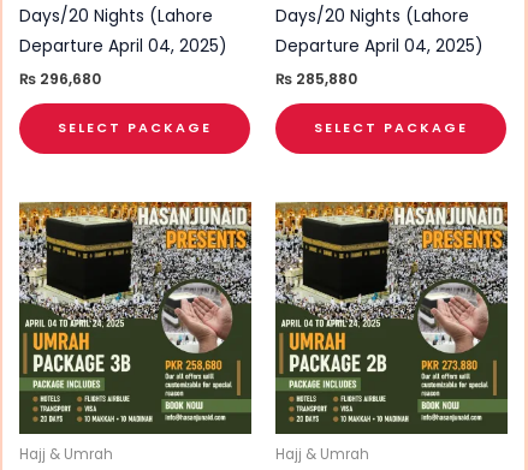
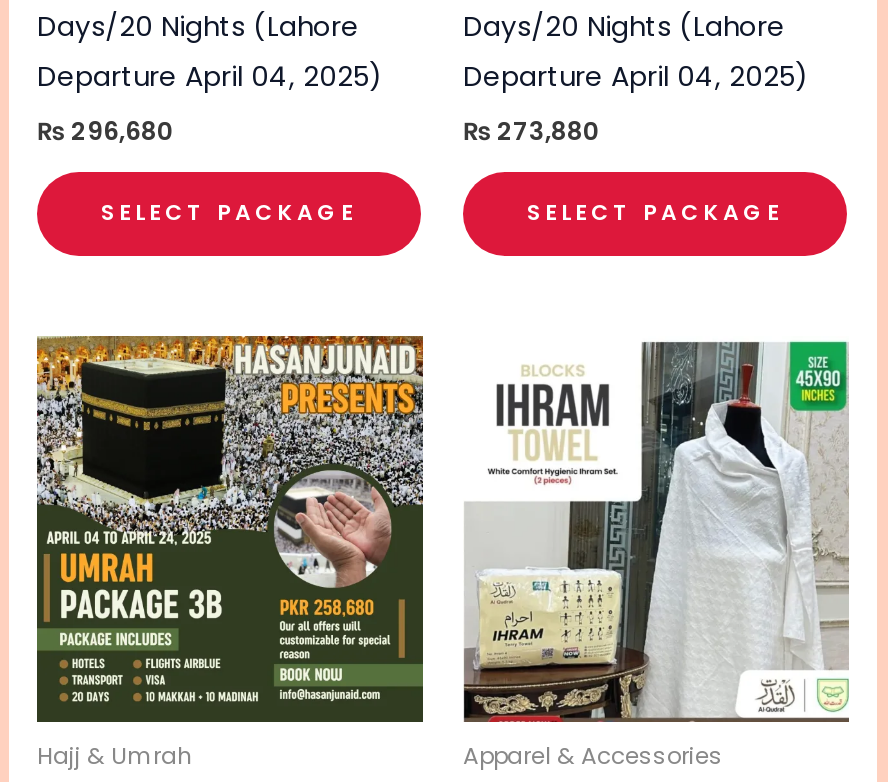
[275,69,357,89] ₨ 285,880 -> [463,115,599,149] ₨ 273,880
[274,201,509,465] [image] | Hajj & Umrah -> [463,336,849,773] [image] | Apparel & Accessories

